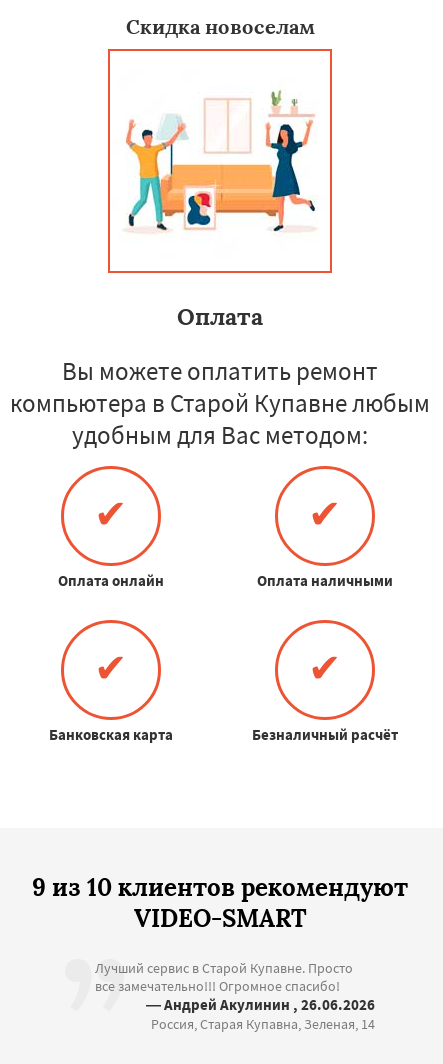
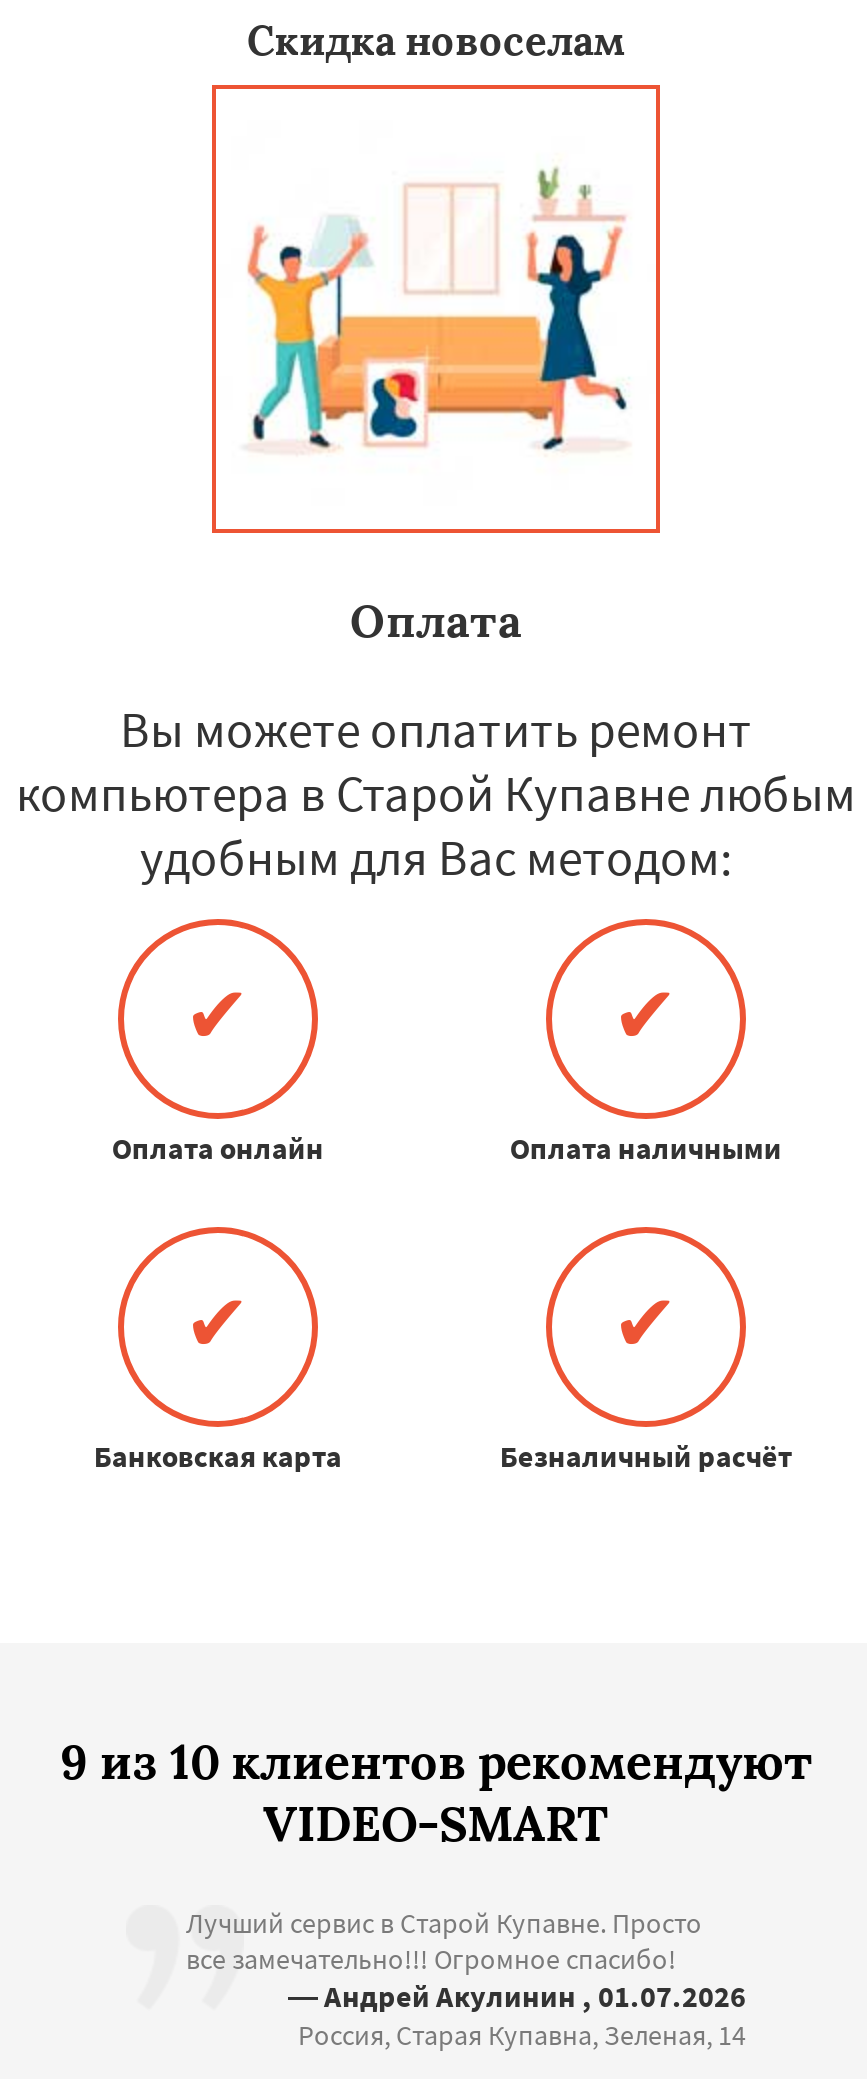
[146,995,375,1014] — Андрей Акулинин , 26.06.2026 -> [288,1977,746,2015] — Андрей Акулинин , 01.07.2026

